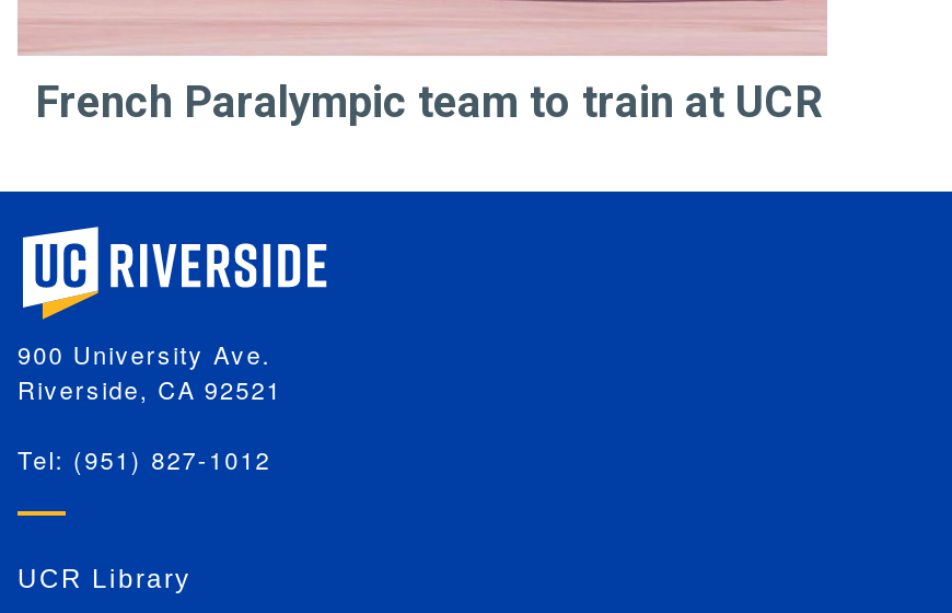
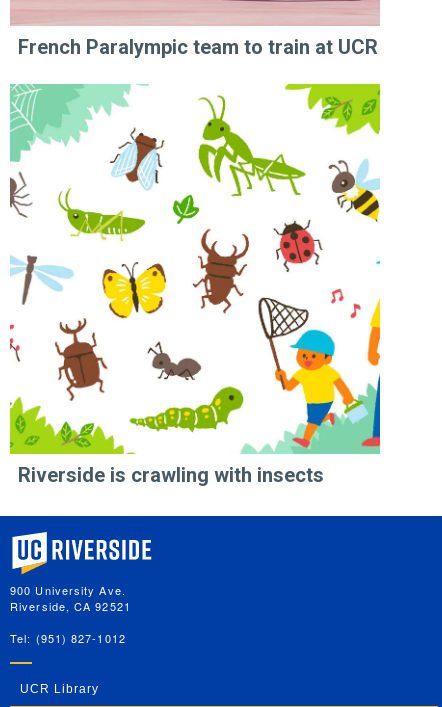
none -> [9,83,381,486] [image] | Riverside is crawling with insects

